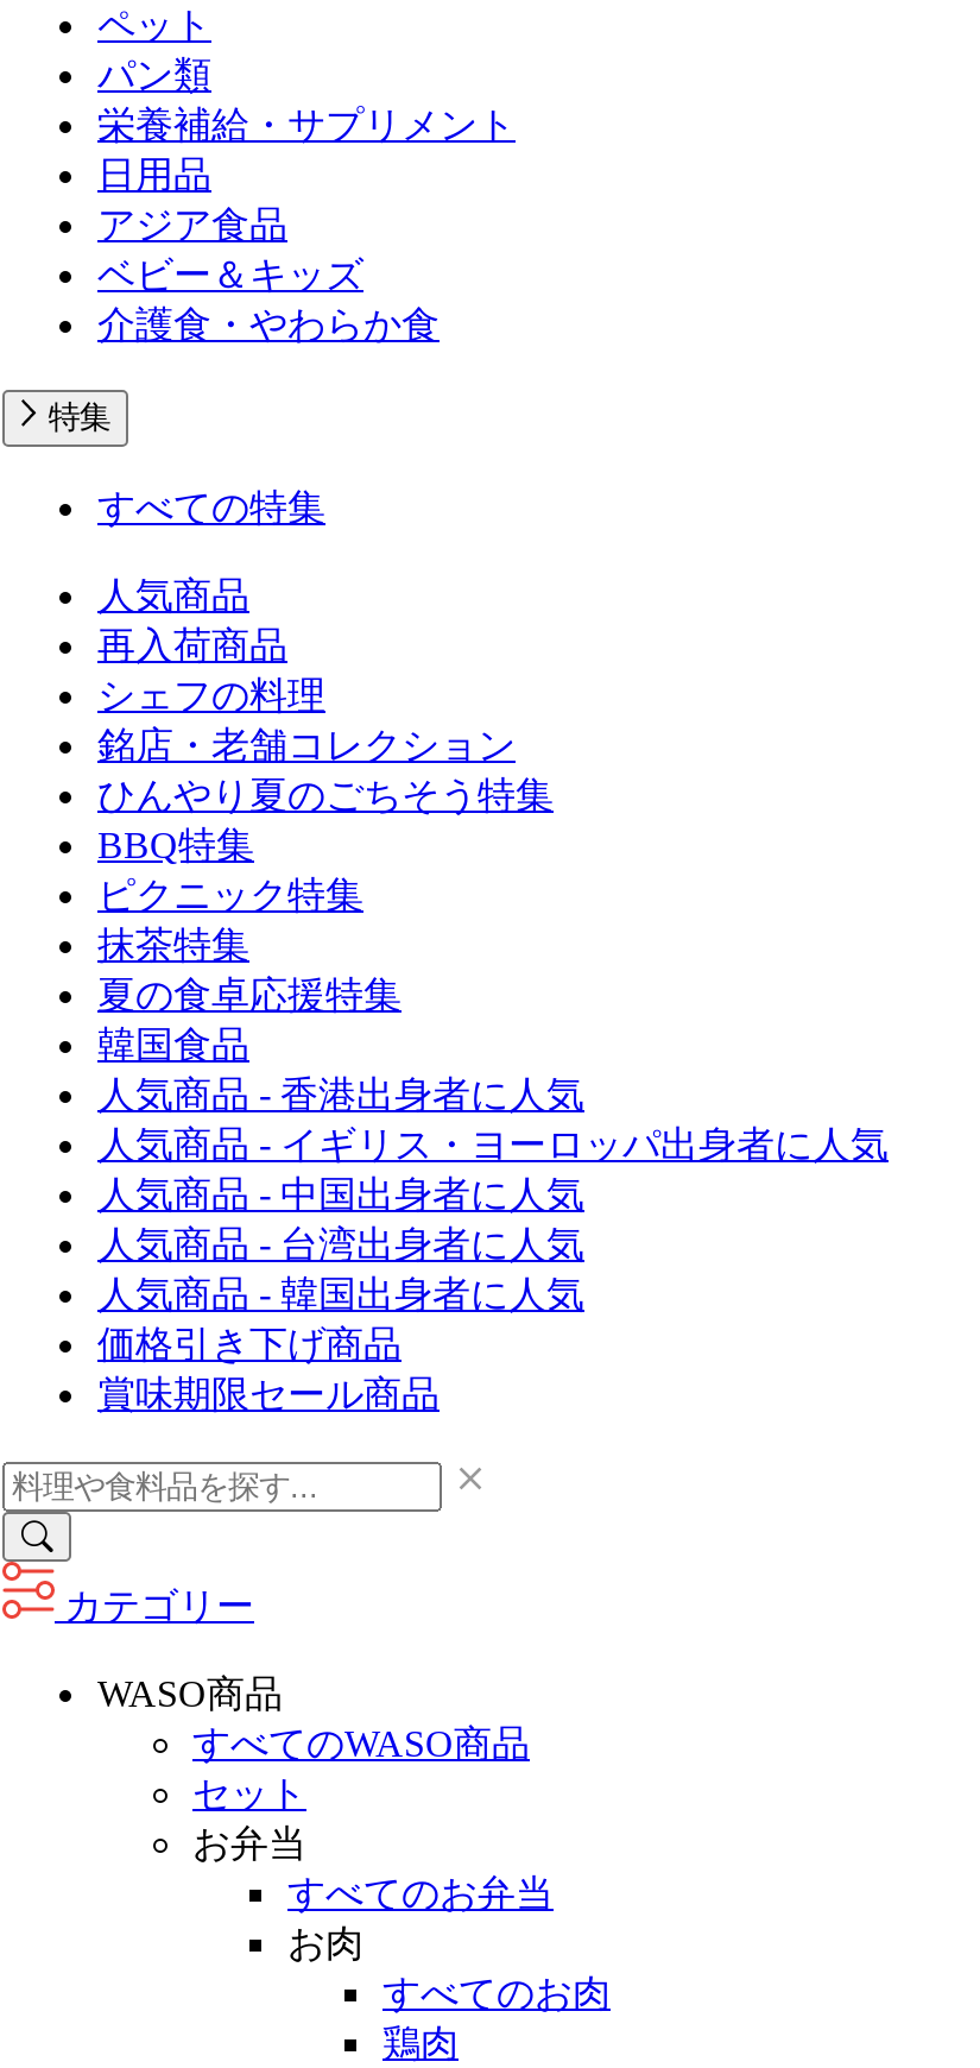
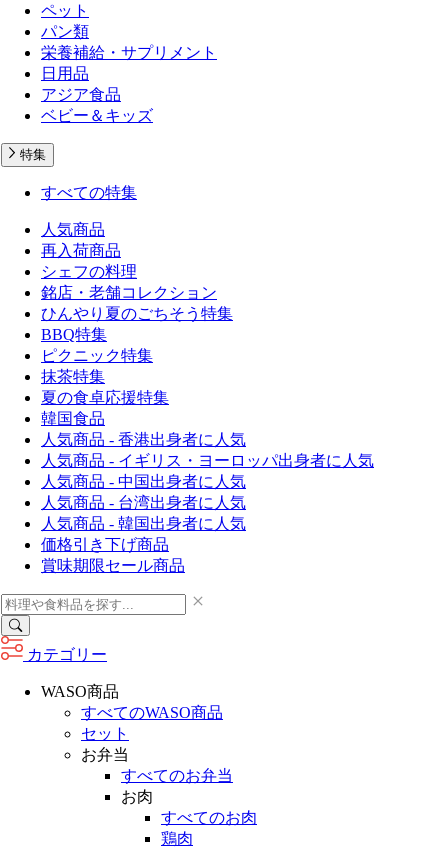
[97,305,440,345] 介護食・やわらか食 -> none

